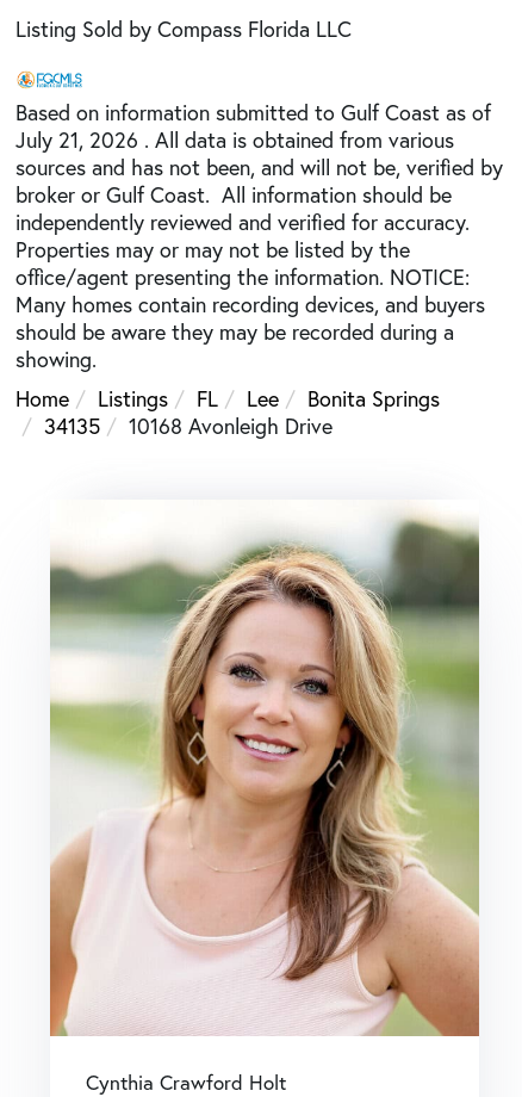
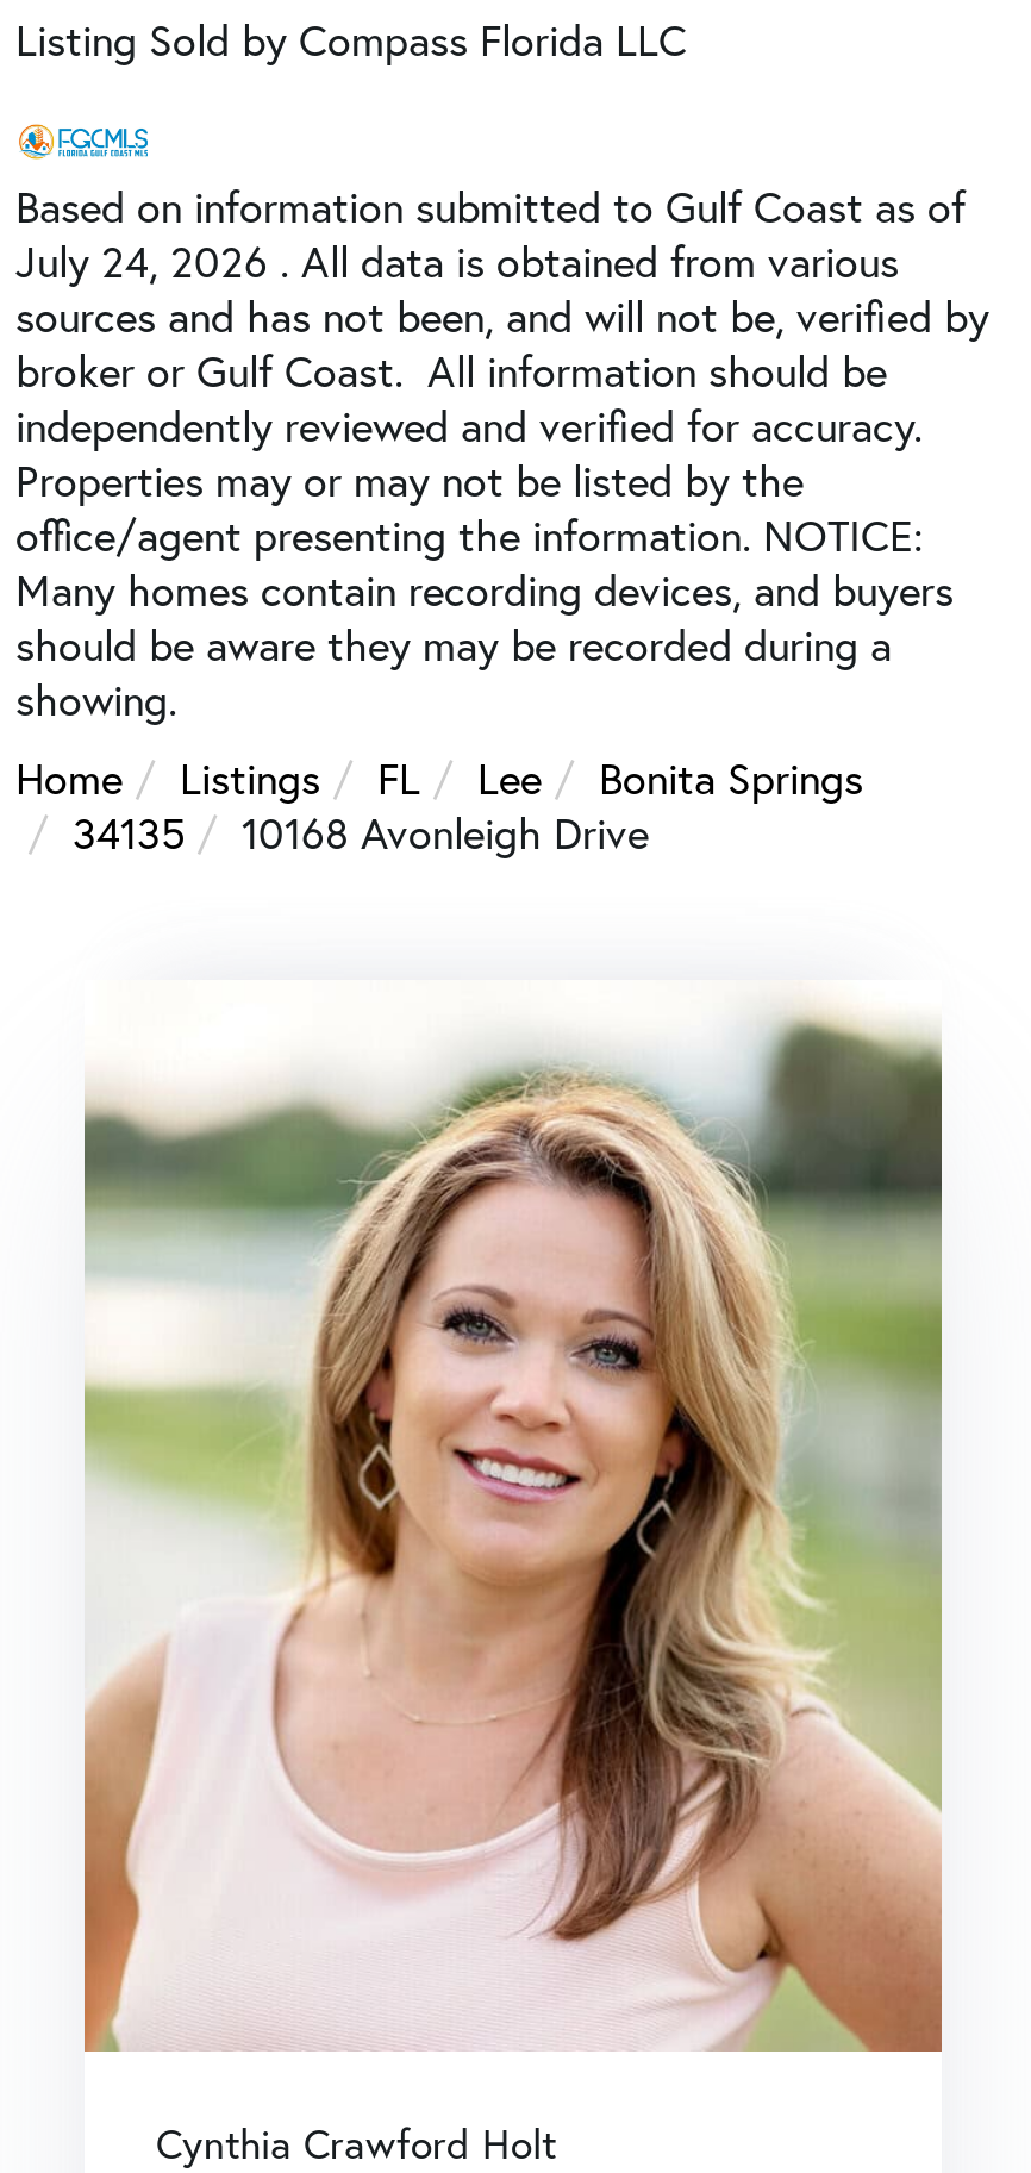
[15,126,454,154] July 21, 2026 . All data is obtained from various -> [15,234,899,289] July 24, 2026 . All data is obtained from various

